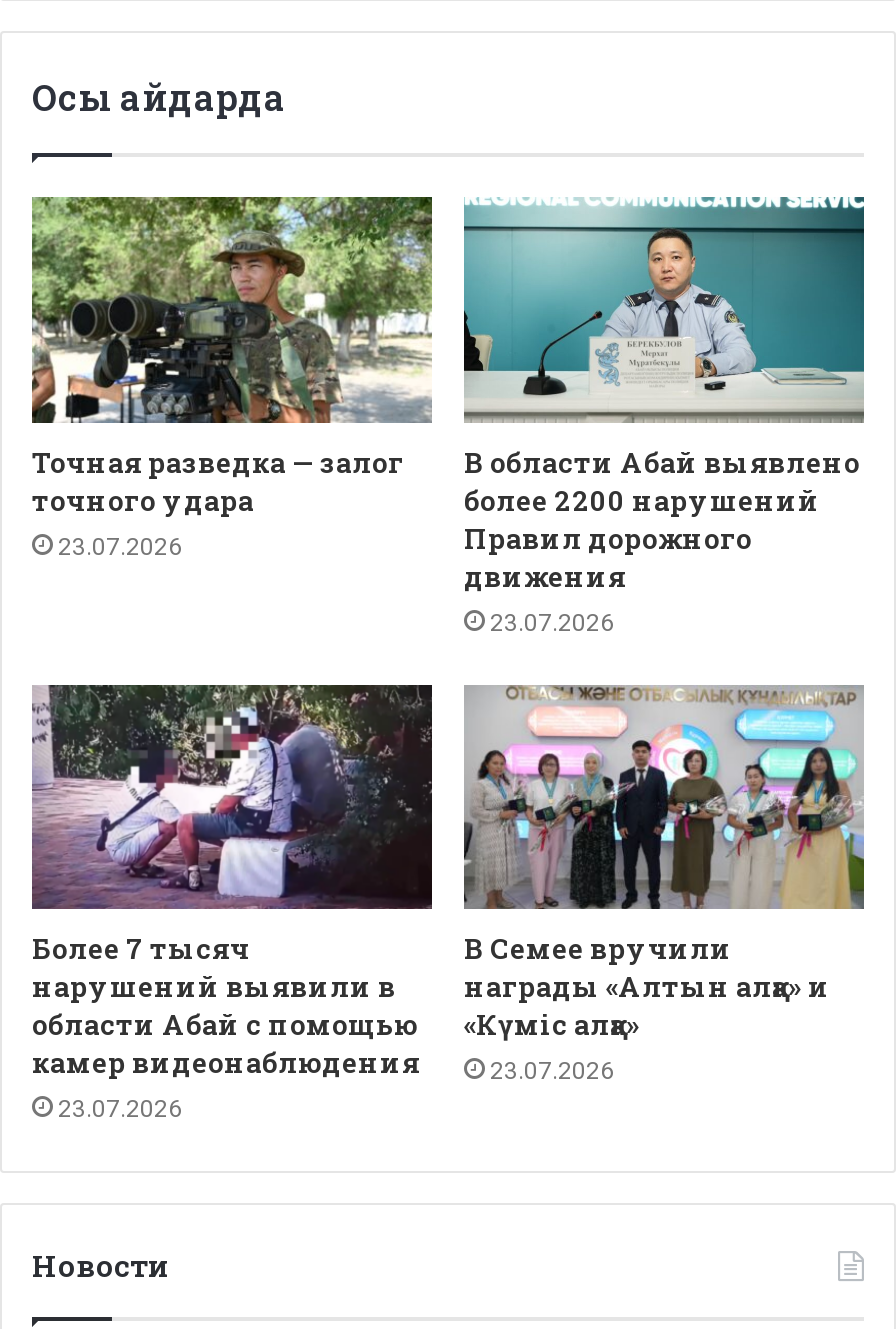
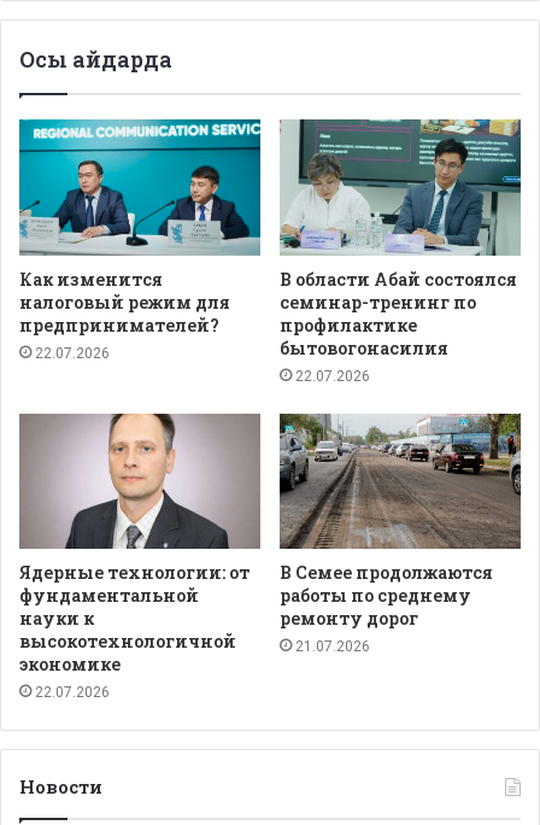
[30,194,434,561] [image] | Точная разведка — залог | точного удара | 23.07.2026 -> [18,118,262,361] [image] | Как изменится | налоговый режим для | предпринимателей? | 22.07.2026
[462,196,864,636] [image] | В области Абай выявлено | более 2200 нарушений | Правил дорожного | движения | 23.07.2026 -> [280,118,521,384] [image] | В области Абай состоялся | семинар-тренинг по | профилактике | бытовогонасилия | 22.07.2026
[32,682,432,1124] [image] | Более 7 тысяч | нарушений выявили в | области Абай с помощью | камер видеонаблюдения | 23.07.2026 -> [19,413,259,701] [image] | Ядерные технологии: от | фундаментальной | науки к | высокотехнологичной | экономике | 22.07.2026
[464,684,864,1086] [image] | В Семее вручили | награды «Алтын алқа» и | «Күміс алқа» | 23.07.2026 -> [280,414,521,655] [image] | В Семее продолжаются | работы по среднему | ремонту дорог | 21.07.2026

